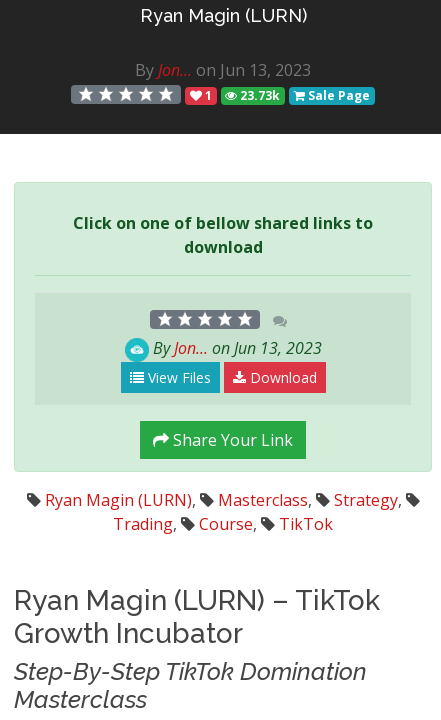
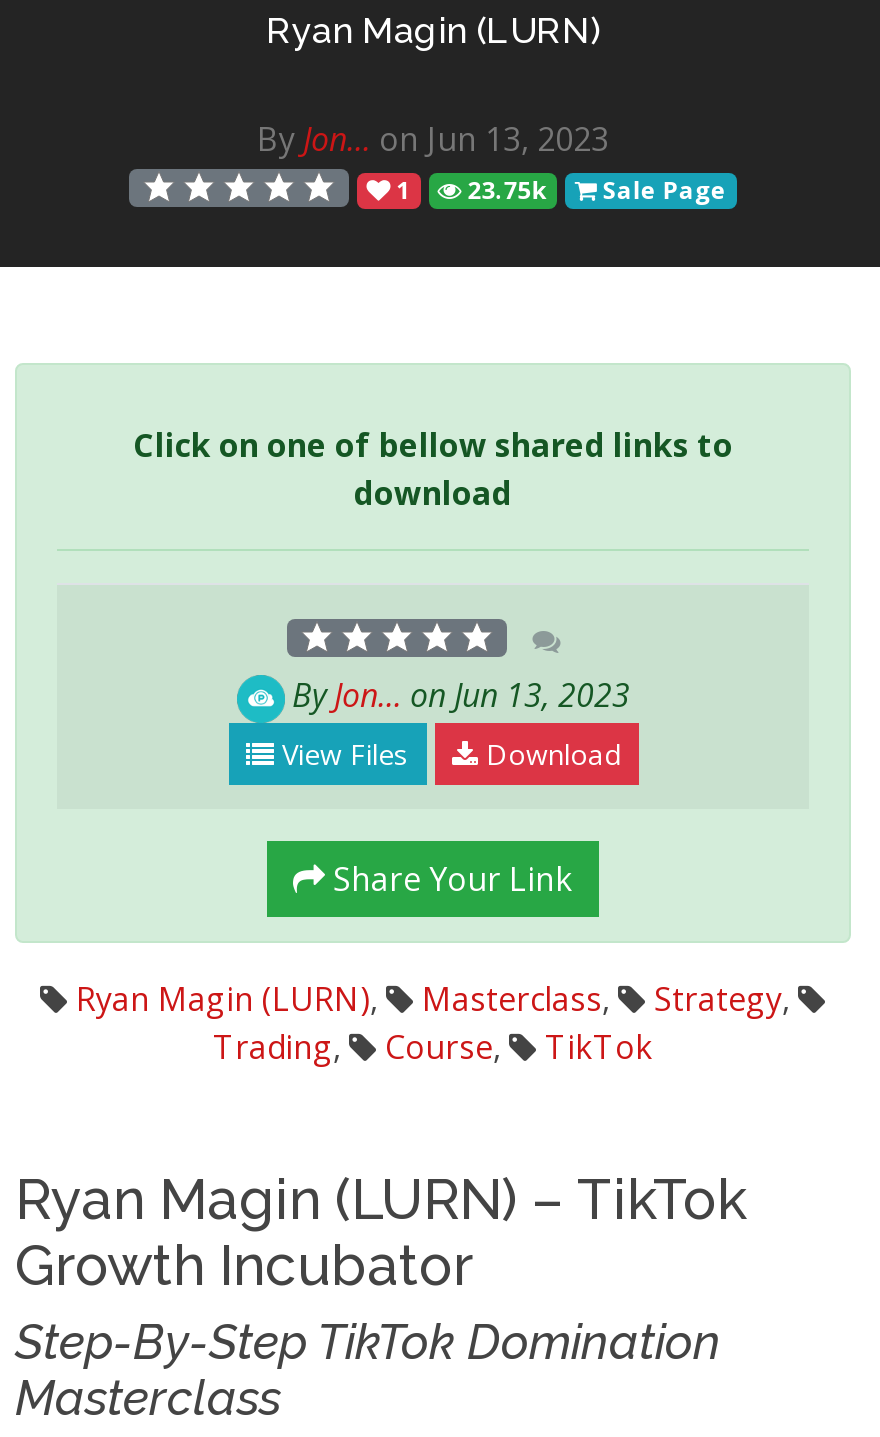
[205,87,370,104] 1 23.73k Sale Page -> [396,173,727,207] 1 23.75k Sale Page

